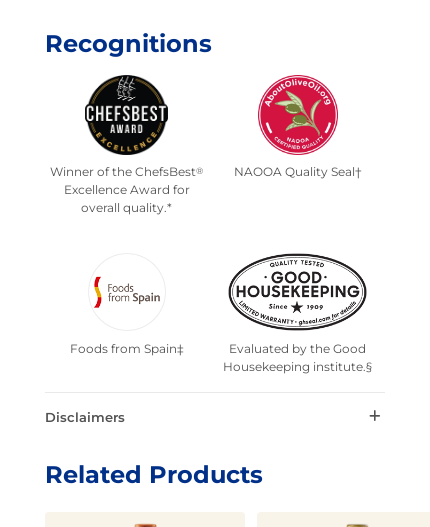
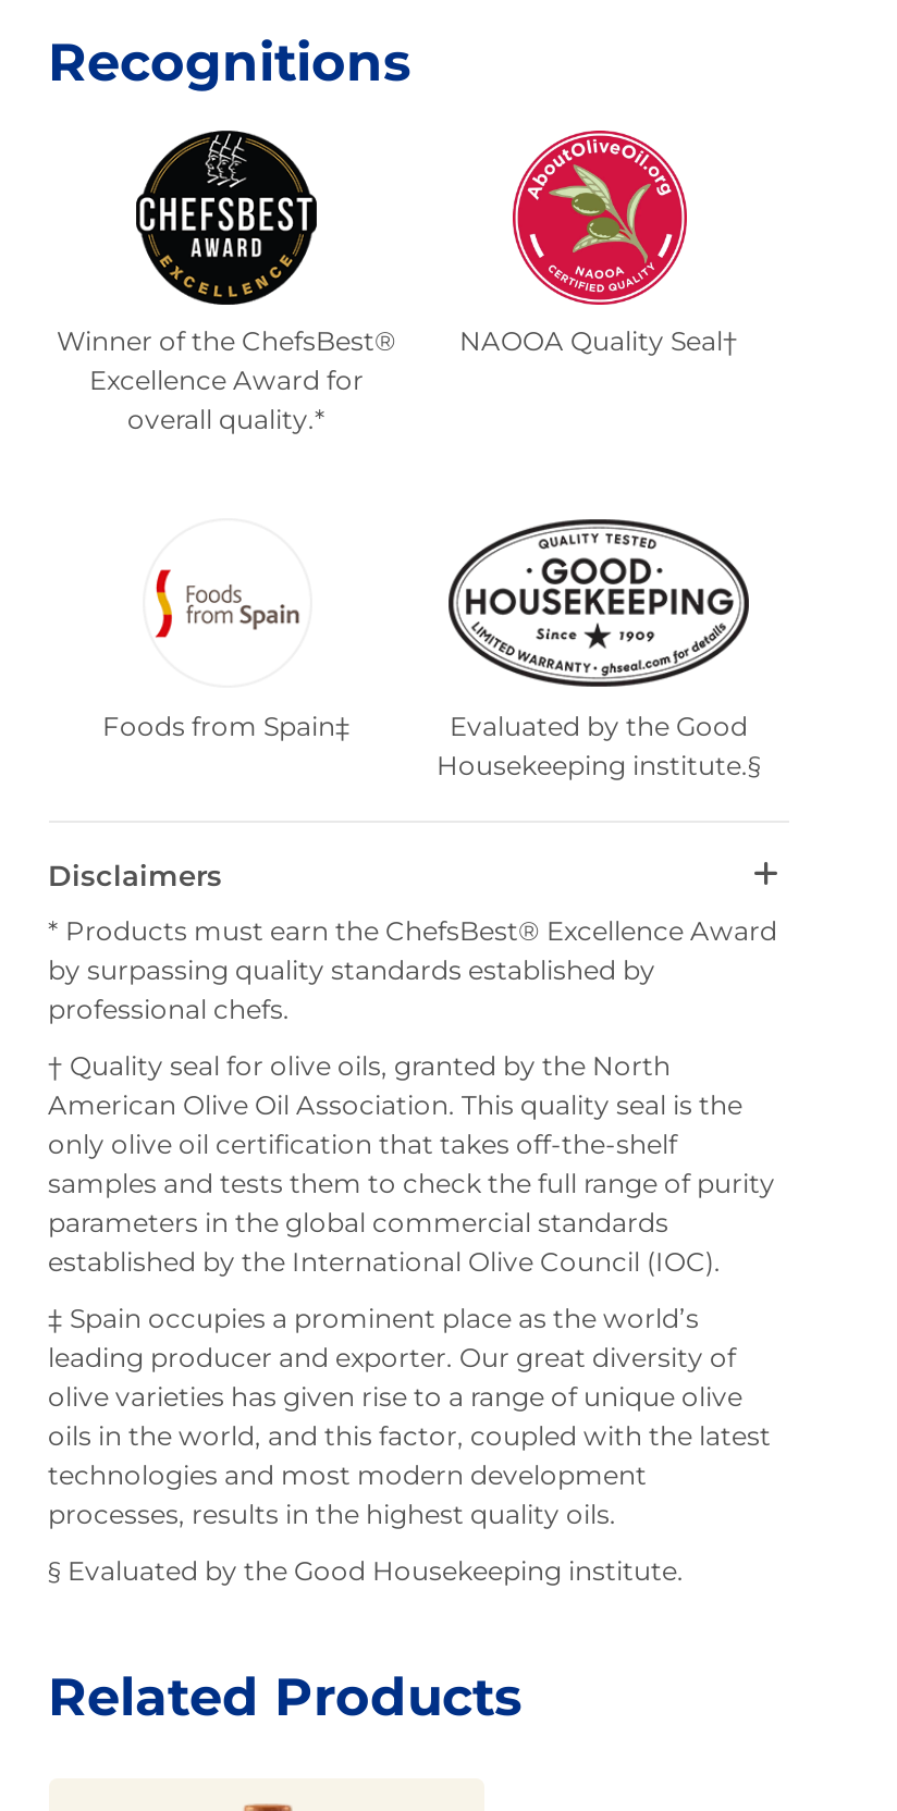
none -> [48,913,777,1586] * Products must earn the ChefsBest® Excellence Award | by surpassing quality standards established by | professional chefs. | † Quality seal for olive oils, granted by the North | American Olive Oil Association. This quality seal is the | only olive oil certification that takes off-the-shelf | samples and tests them to check the full range of purity | parameters in the global commercial standards | established by the International Olive Council (IOC). | ‡ Spain occupies a prominent place as the world’s | leading producer and exporter. Our great diversity of | olive varieties has given rise to a range of unique olive | oils in the world, and this factor, coupled with the latest | technologies and most modern development | processes, results in the highest quality oils. | § Evaluated by the Good Housekeeping institute.

